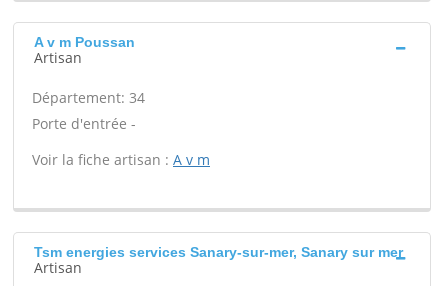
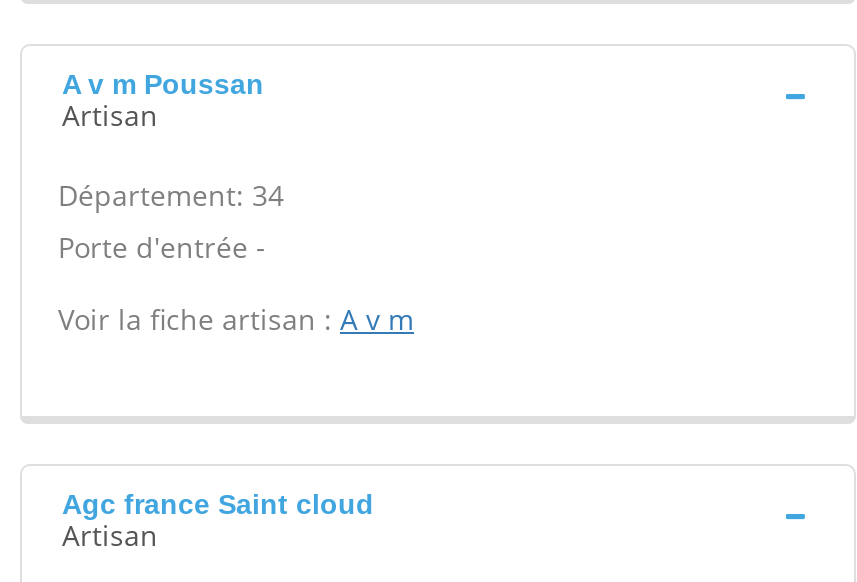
[34,244,403,260] Tsm energies services Sanary-sur-mer, Sanary sur mer -> [62,488,374,520] Agc france Saint cloud

